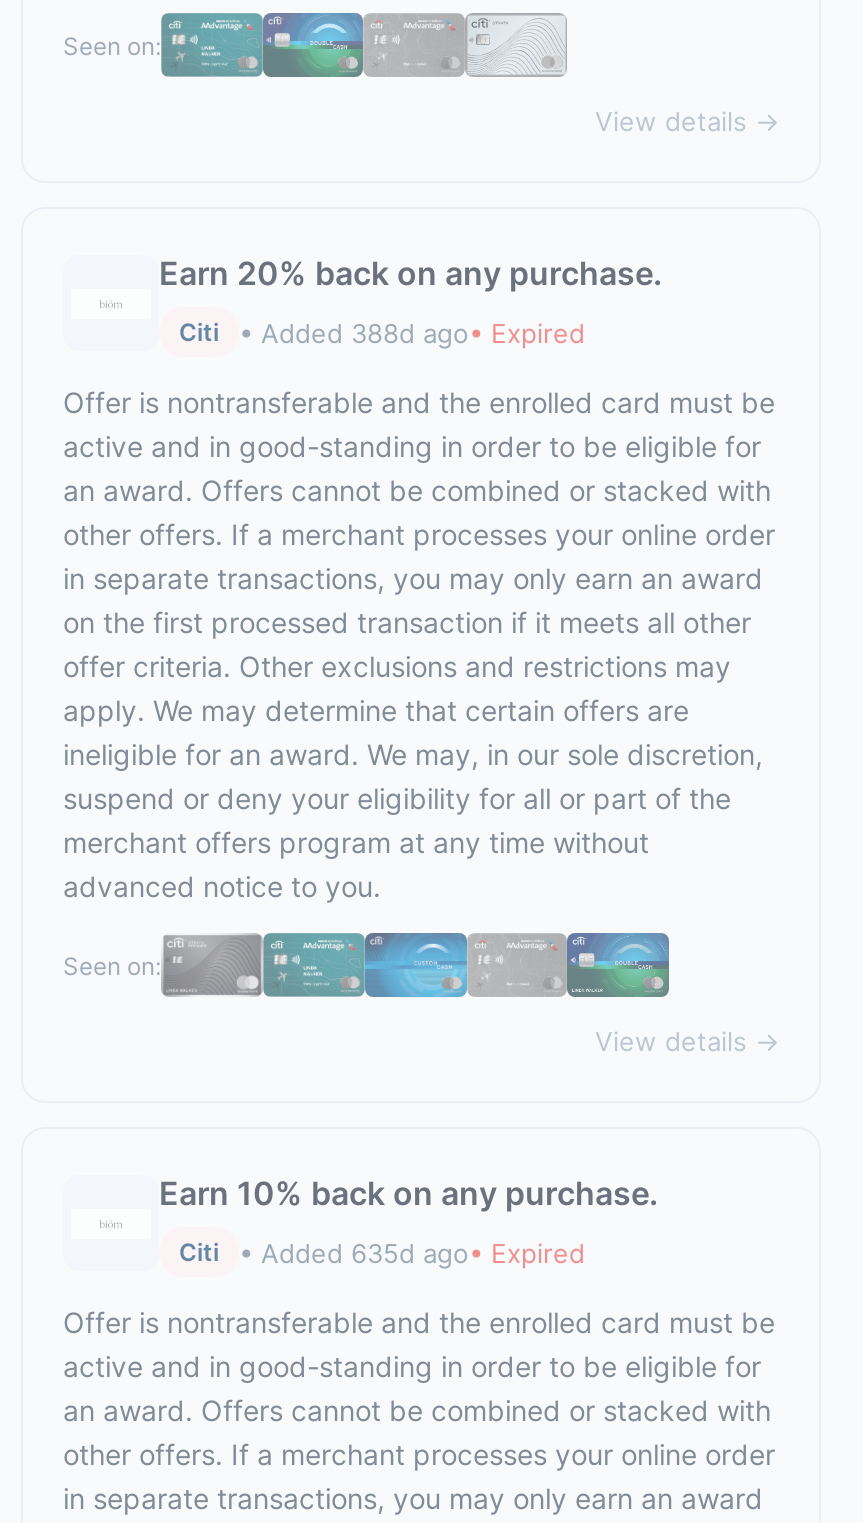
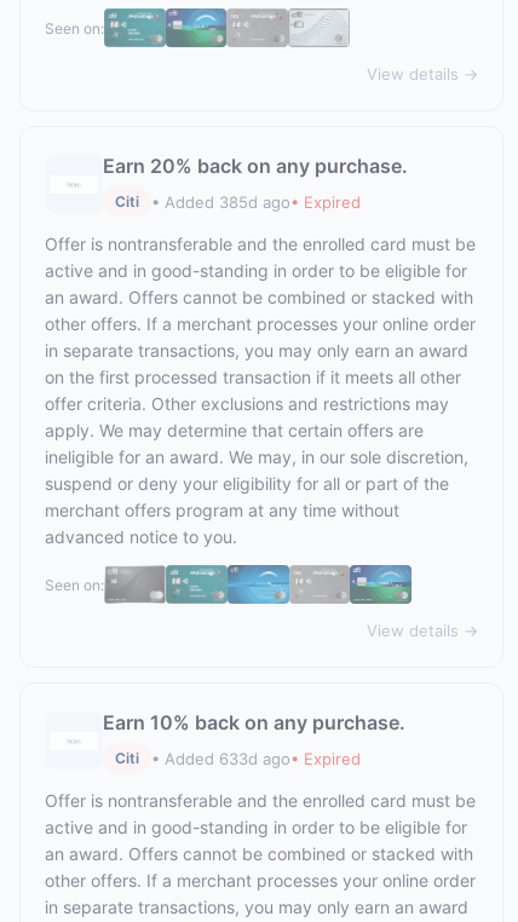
[239,316,585,348] • Added 388d ago• Expired -> [151,192,361,211] • Added 385d ago• Expired
[239,1236,585,1268] • Added 635d ago• Expired -> [151,748,361,768] • Added 633d ago• Expired

